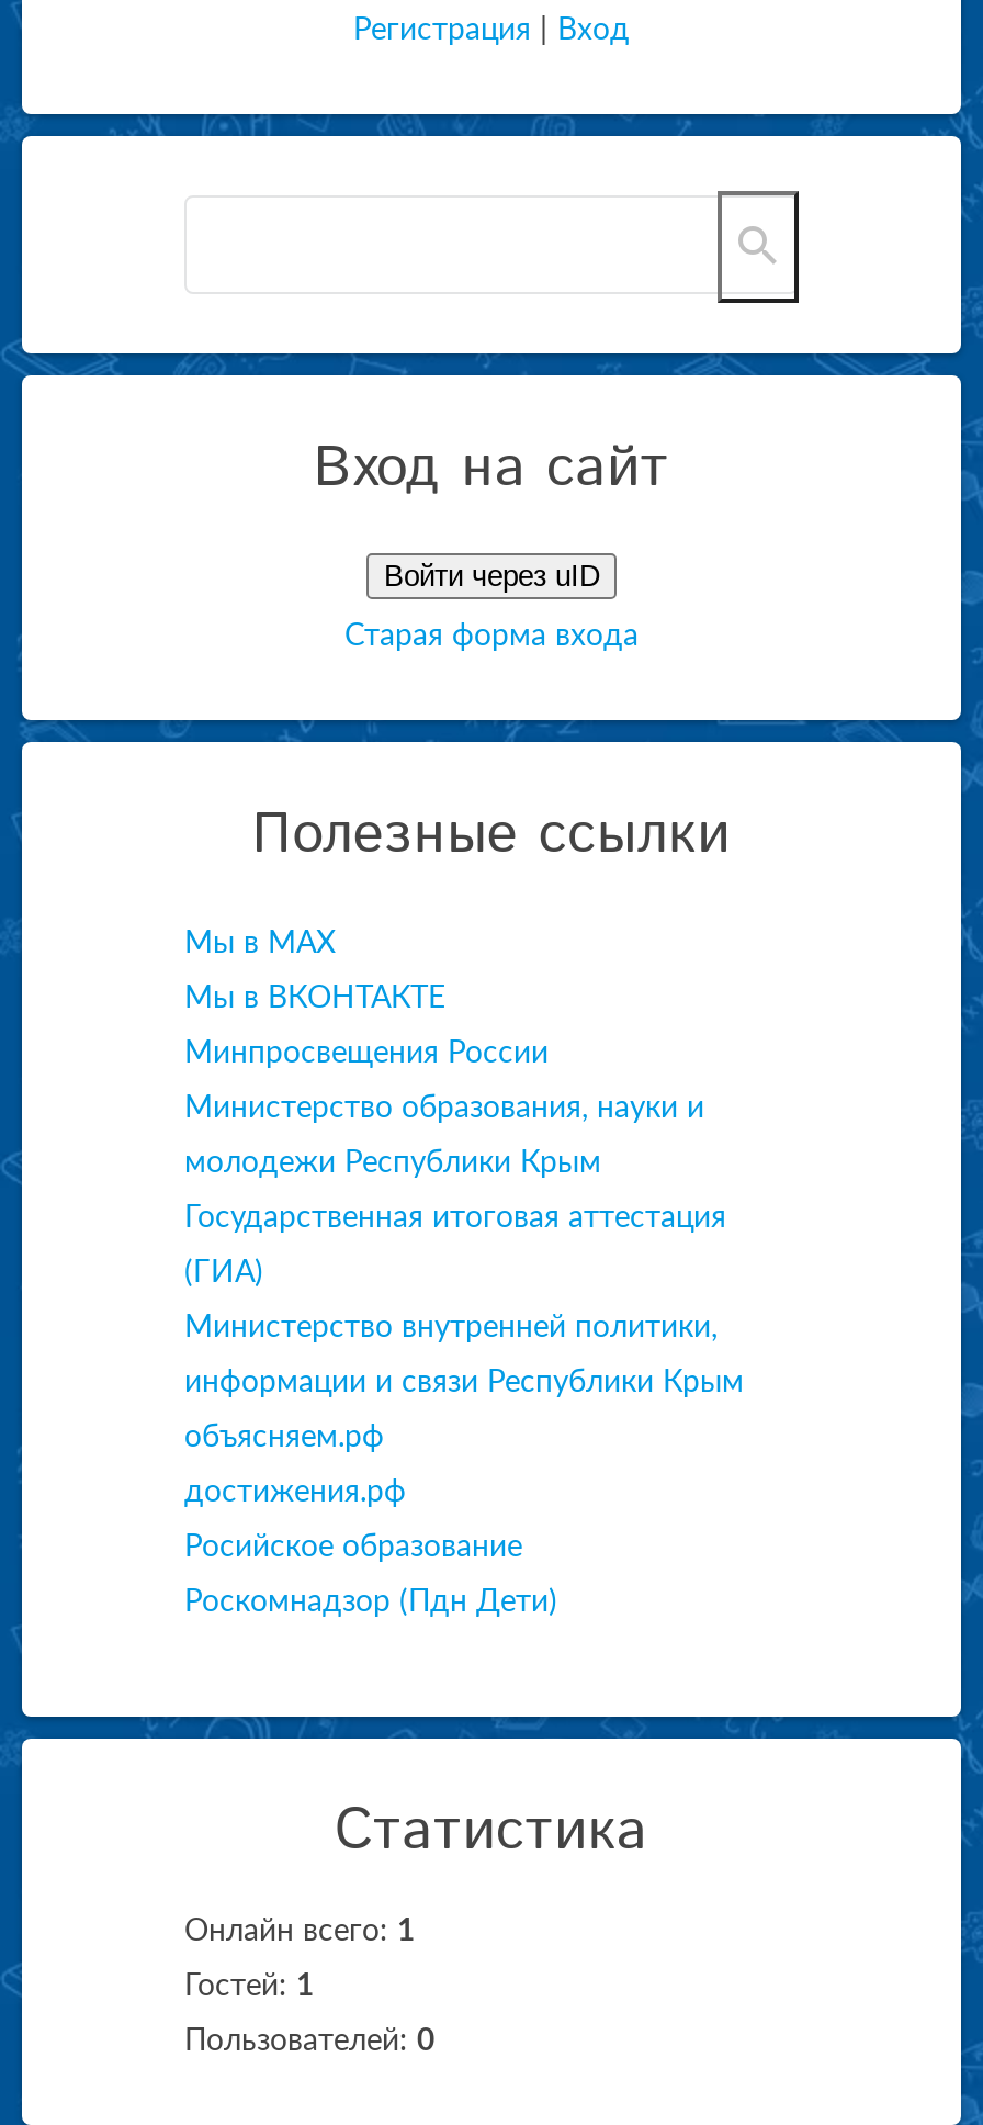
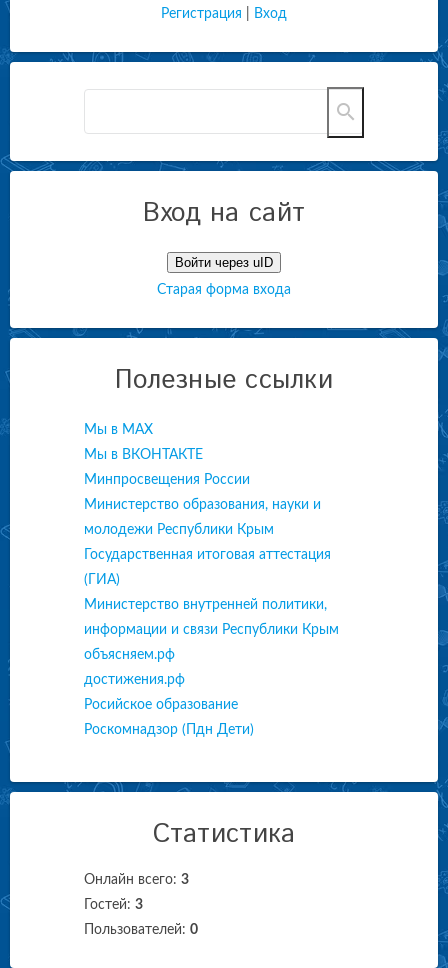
[184,1916,415,1947] Онлайн всего: 1 -> [84,873,189,887] Онлайн всего: 3
[184,1971,314,2002] Гостей: 1 -> [84,898,143,912] Гостей: 3

